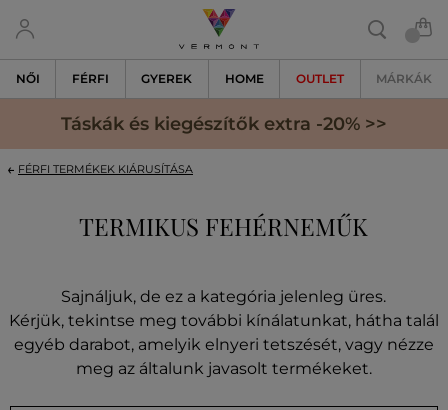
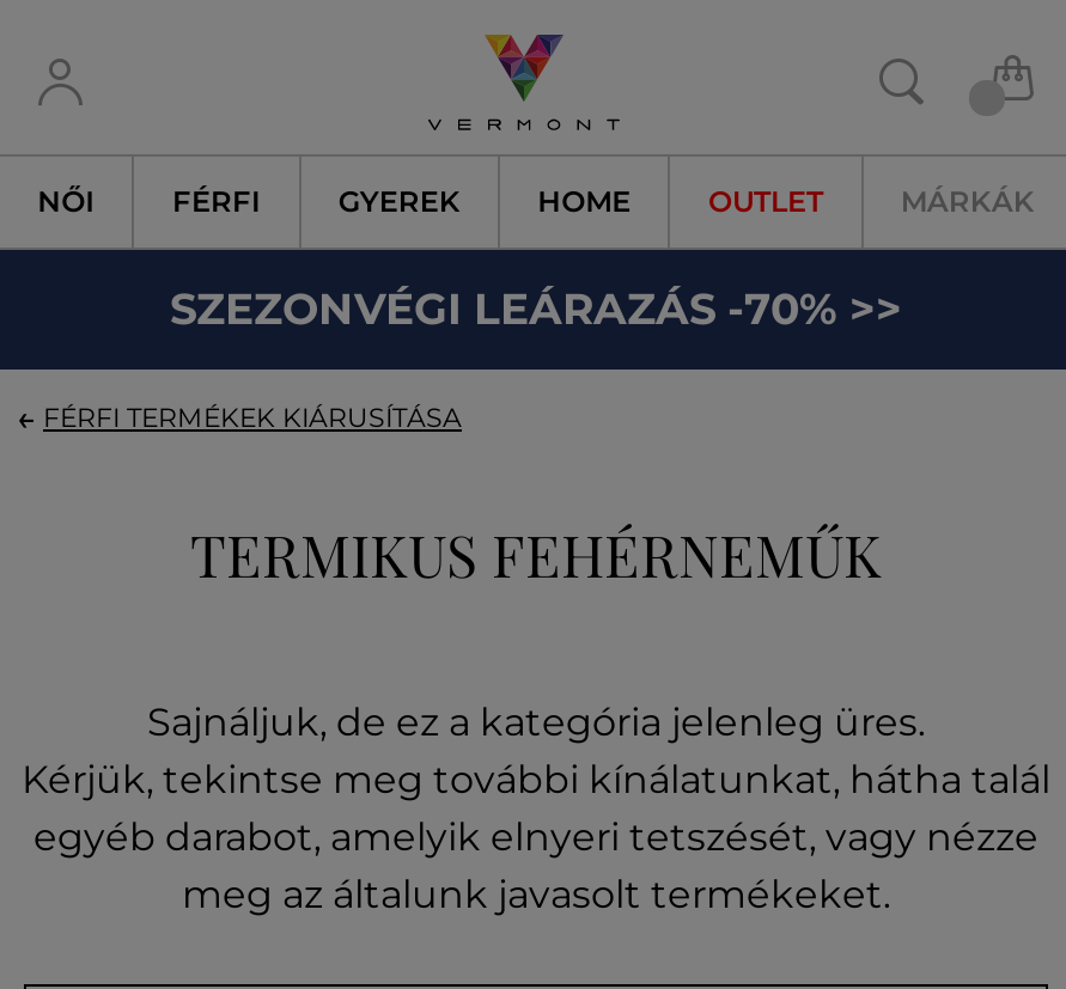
[61,113,387,135] Táskák és kiegészítők extra -20% >> -> [170,283,902,336] SZEZONVÉGI LEÁRAZÁS -70% >>

